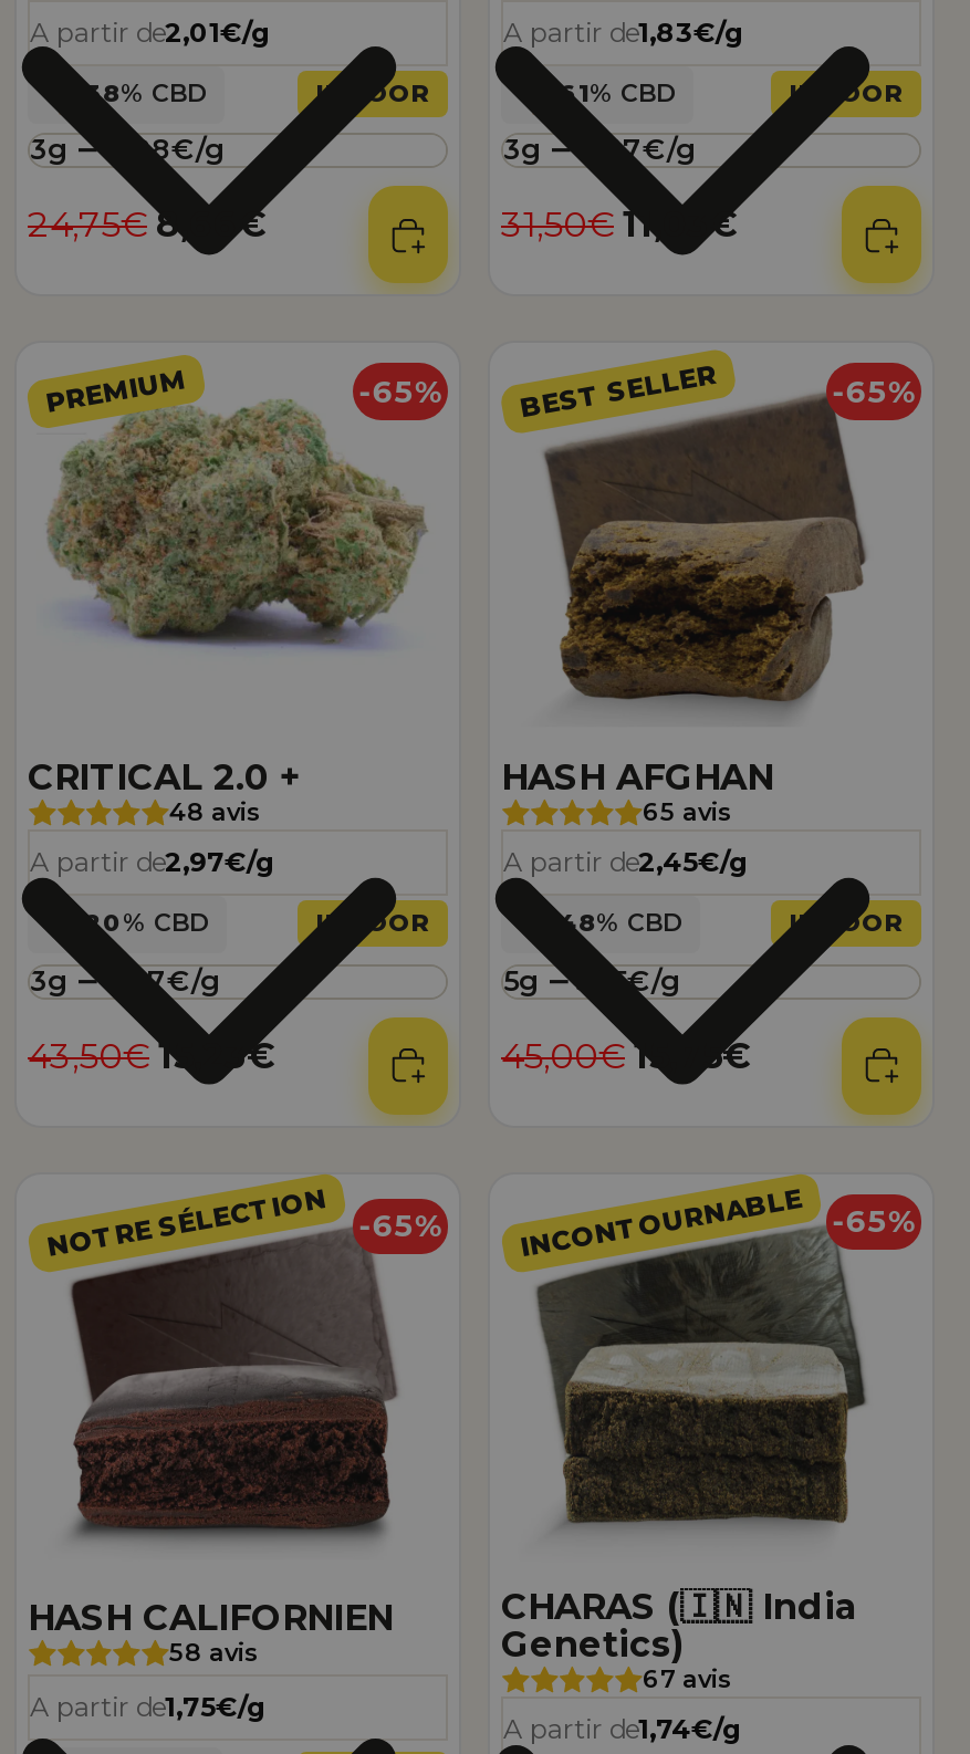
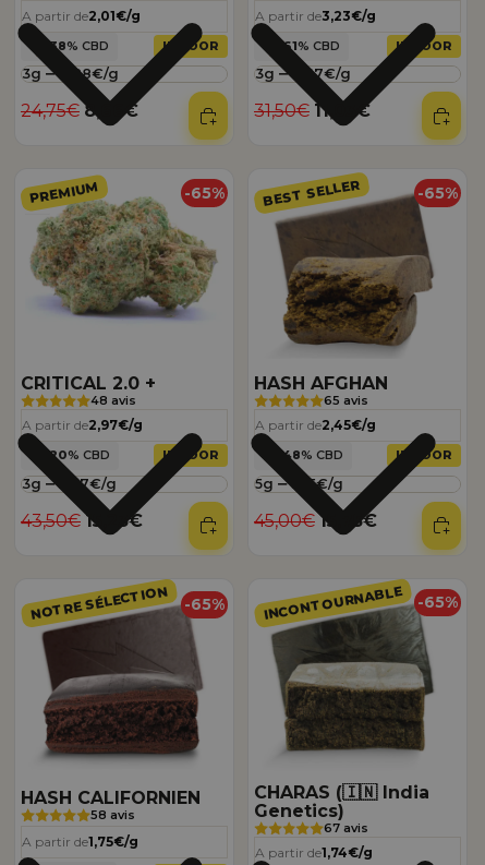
[503,15,744,48] A partir de1,83€/g -> [255,7,376,24] A partir de3,23€/g

